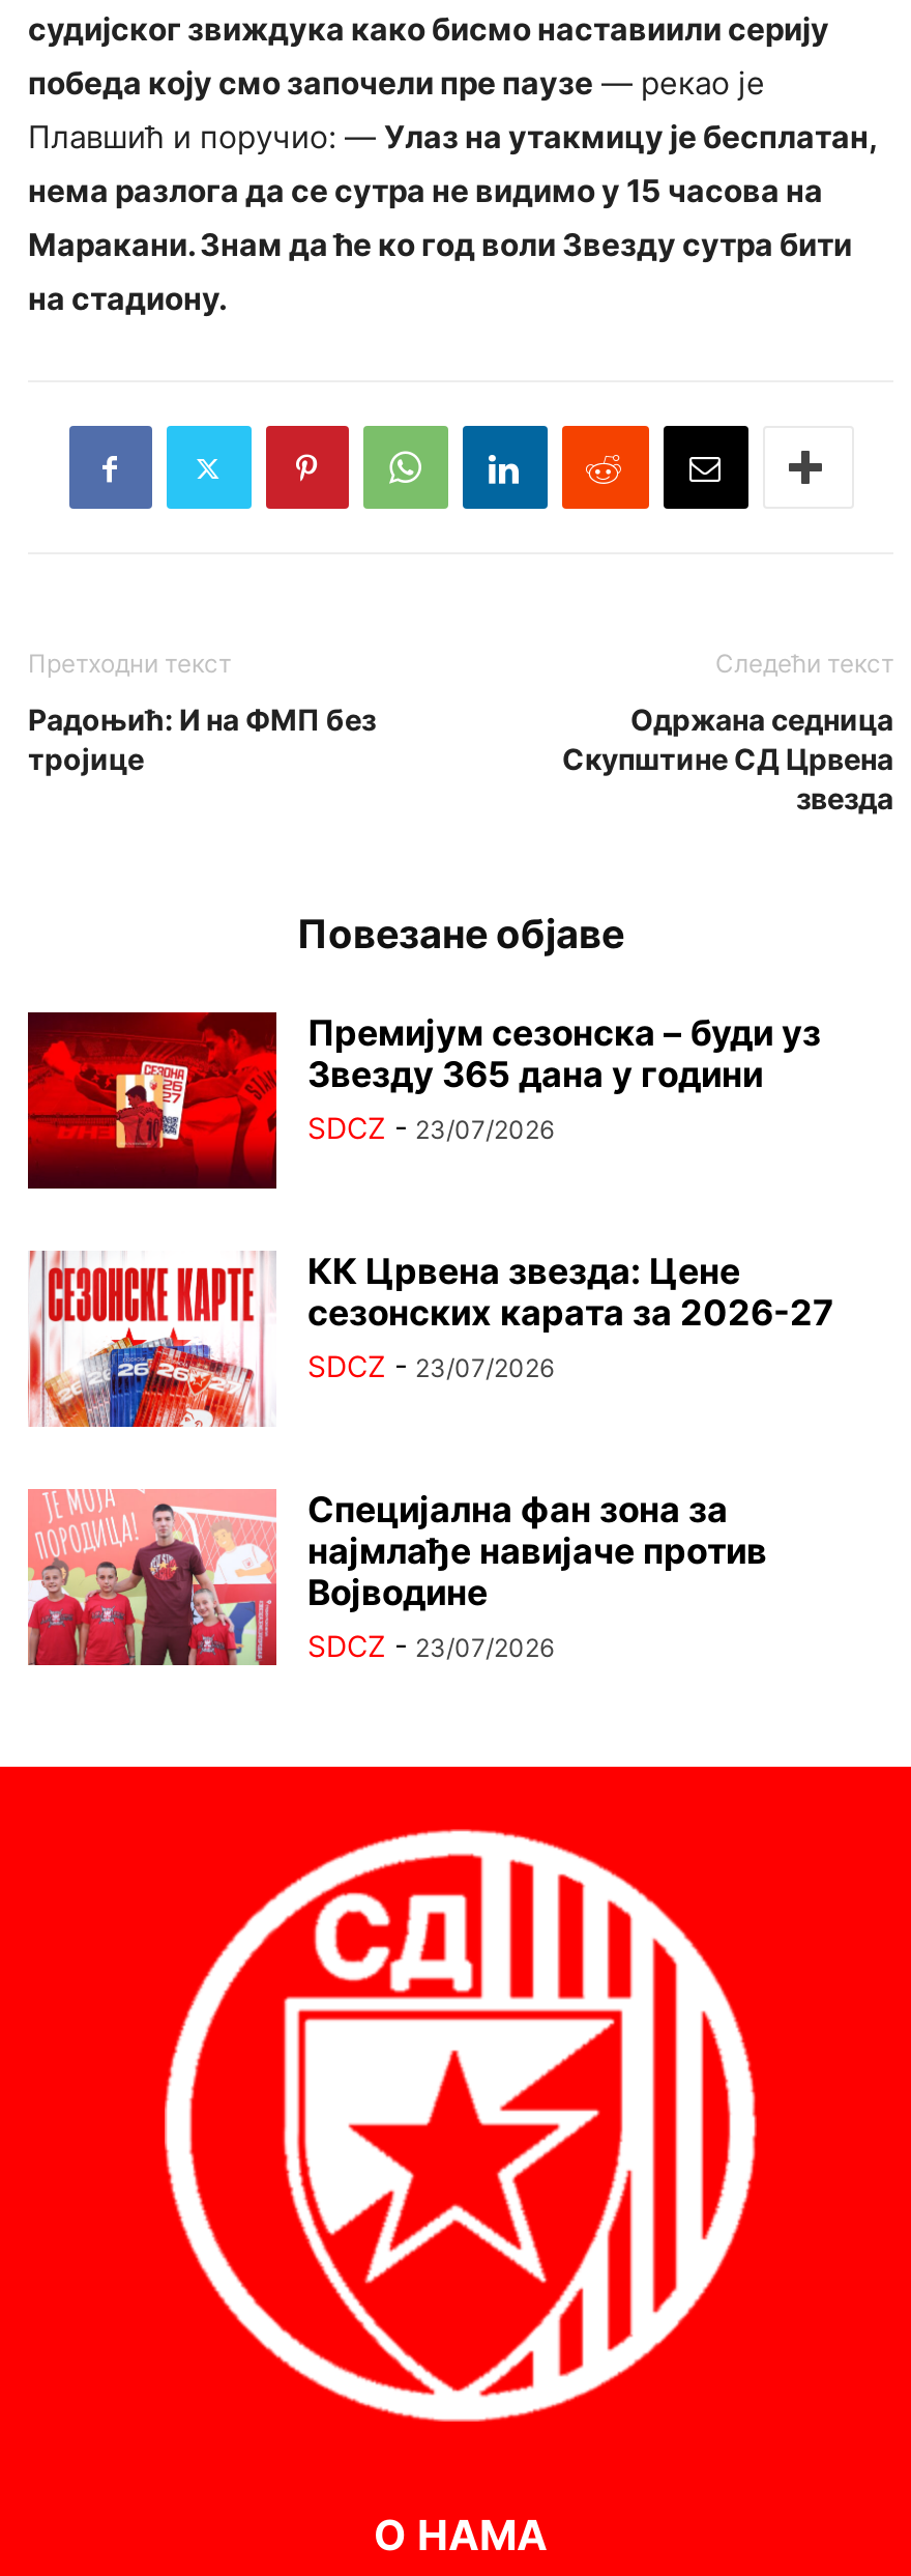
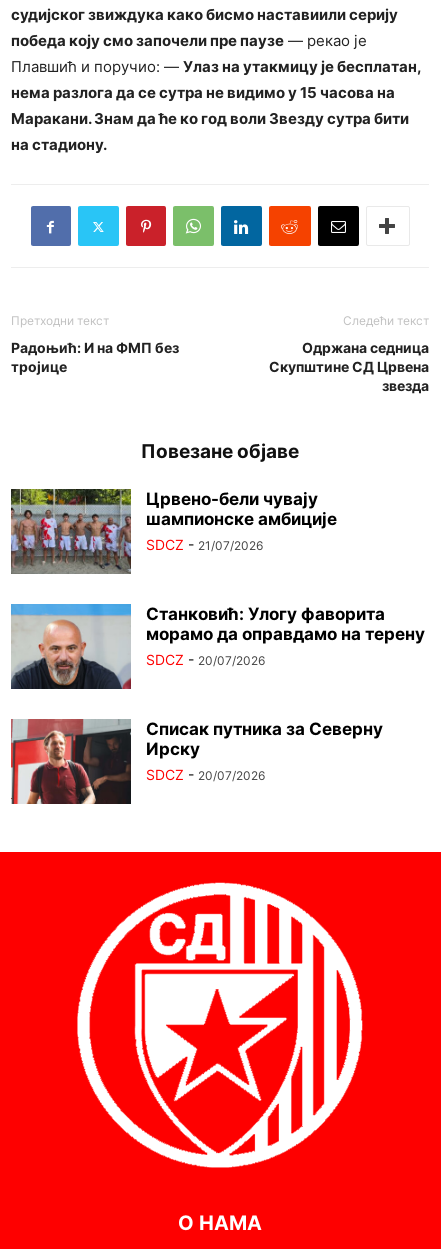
[26,1010,821,1191] [image] | Премијум сезонска – буди уз | Звезду 365 дана у години | SDCZ - 23/07/2026 -> [10,488,337,575] [image] | Црвено-бели чувају | шампионске амбиције | SDCZ - 21/07/2026
[28,1249,833,1429] [image] | КК Црвена звезда: Цене | сезонских карата за 2026-27 | SDCZ - 23/07/2026 -> [10,603,425,690] [image] | Станковић: Улогу фаворита | морамо да оправдамо на терену | SDCZ - 20/07/2026
[26,1489,767,1667] [image] | Специјална фан зона за | најмлађе навијаче против | Војводине | SDCZ - 23/07/2026 -> [10,718,383,805] [image] | Списак путника за Северну | Ирску | SDCZ - 20/07/2026

